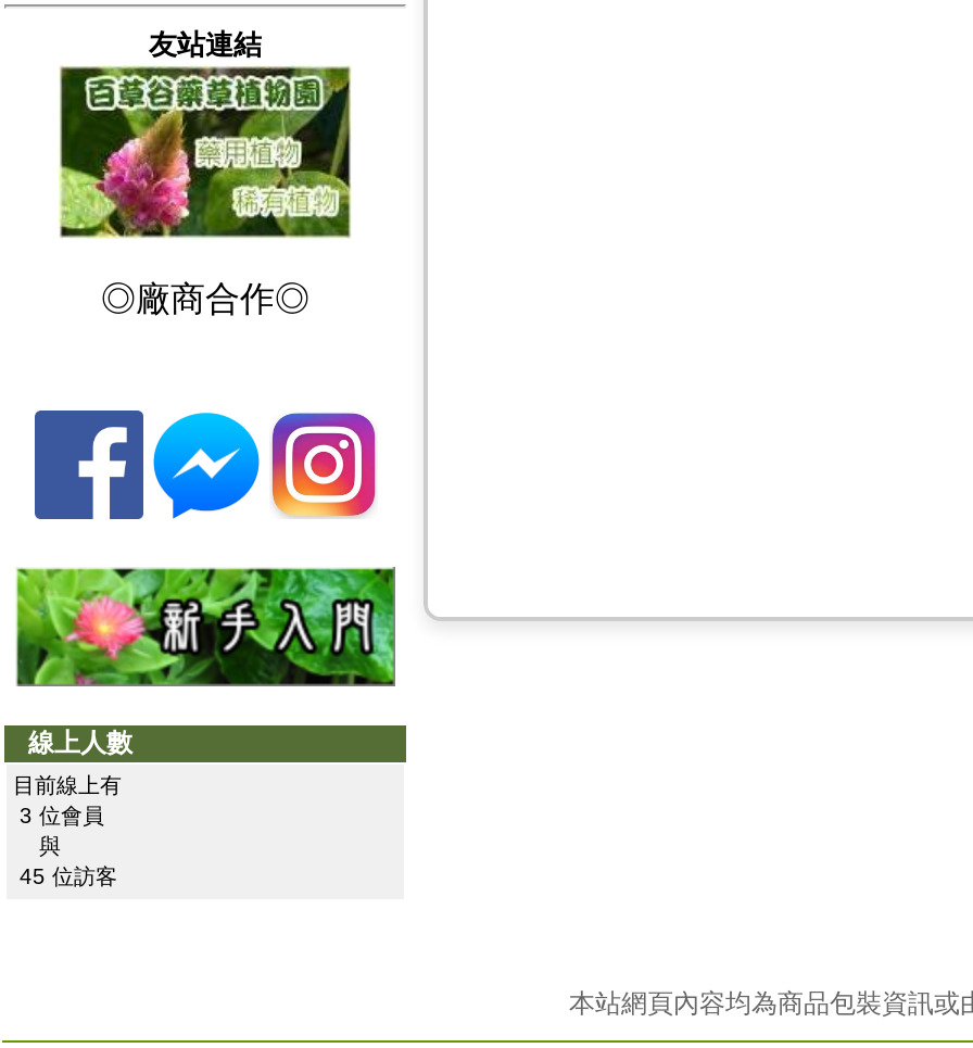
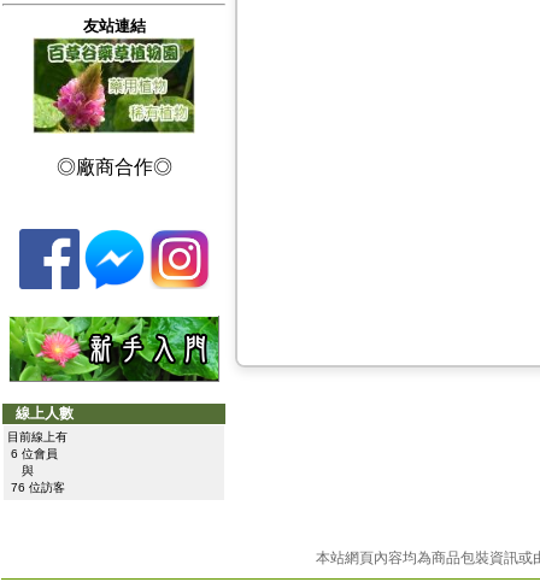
[13,804,104,828] 3 位會員 -> [7,447,58,460] 6 位會員
[13,864,117,888] 45 位訪客 -> [7,481,65,494] 76 位訪客

